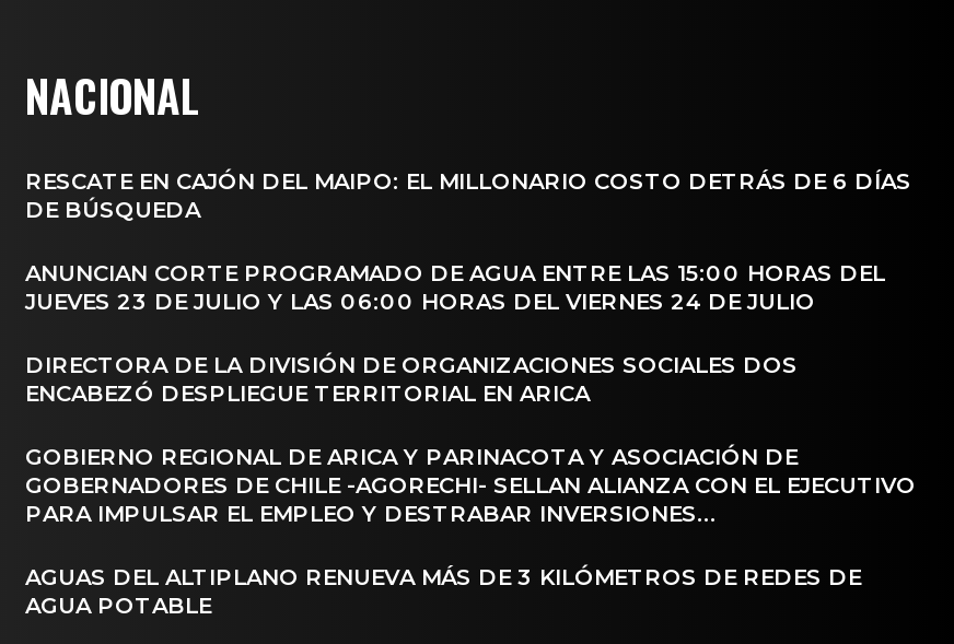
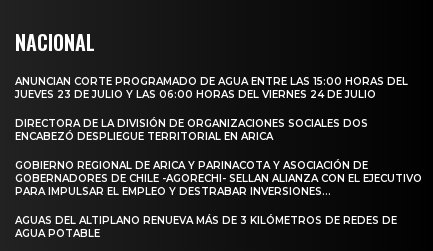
[25,167,911,223] RESCATE EN CAJÓN DEL MAIPO: EL MILLONARIO COSTO DETRÁS DE 6 DÍAS | DE BÚSQUEDA -> none

